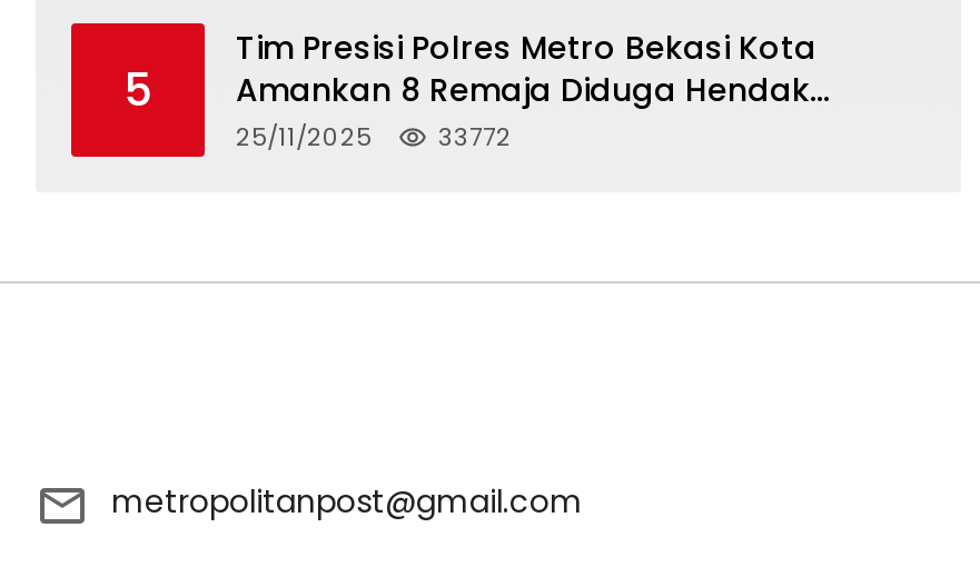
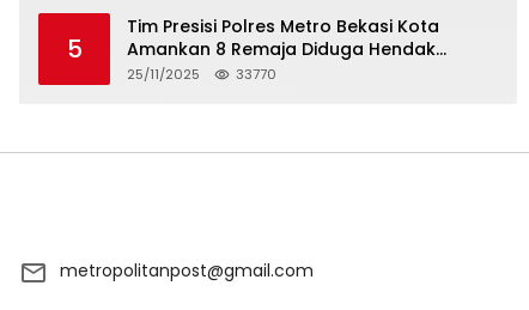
[438,119,512,154] 33772 -> [236,64,276,84] 33770

